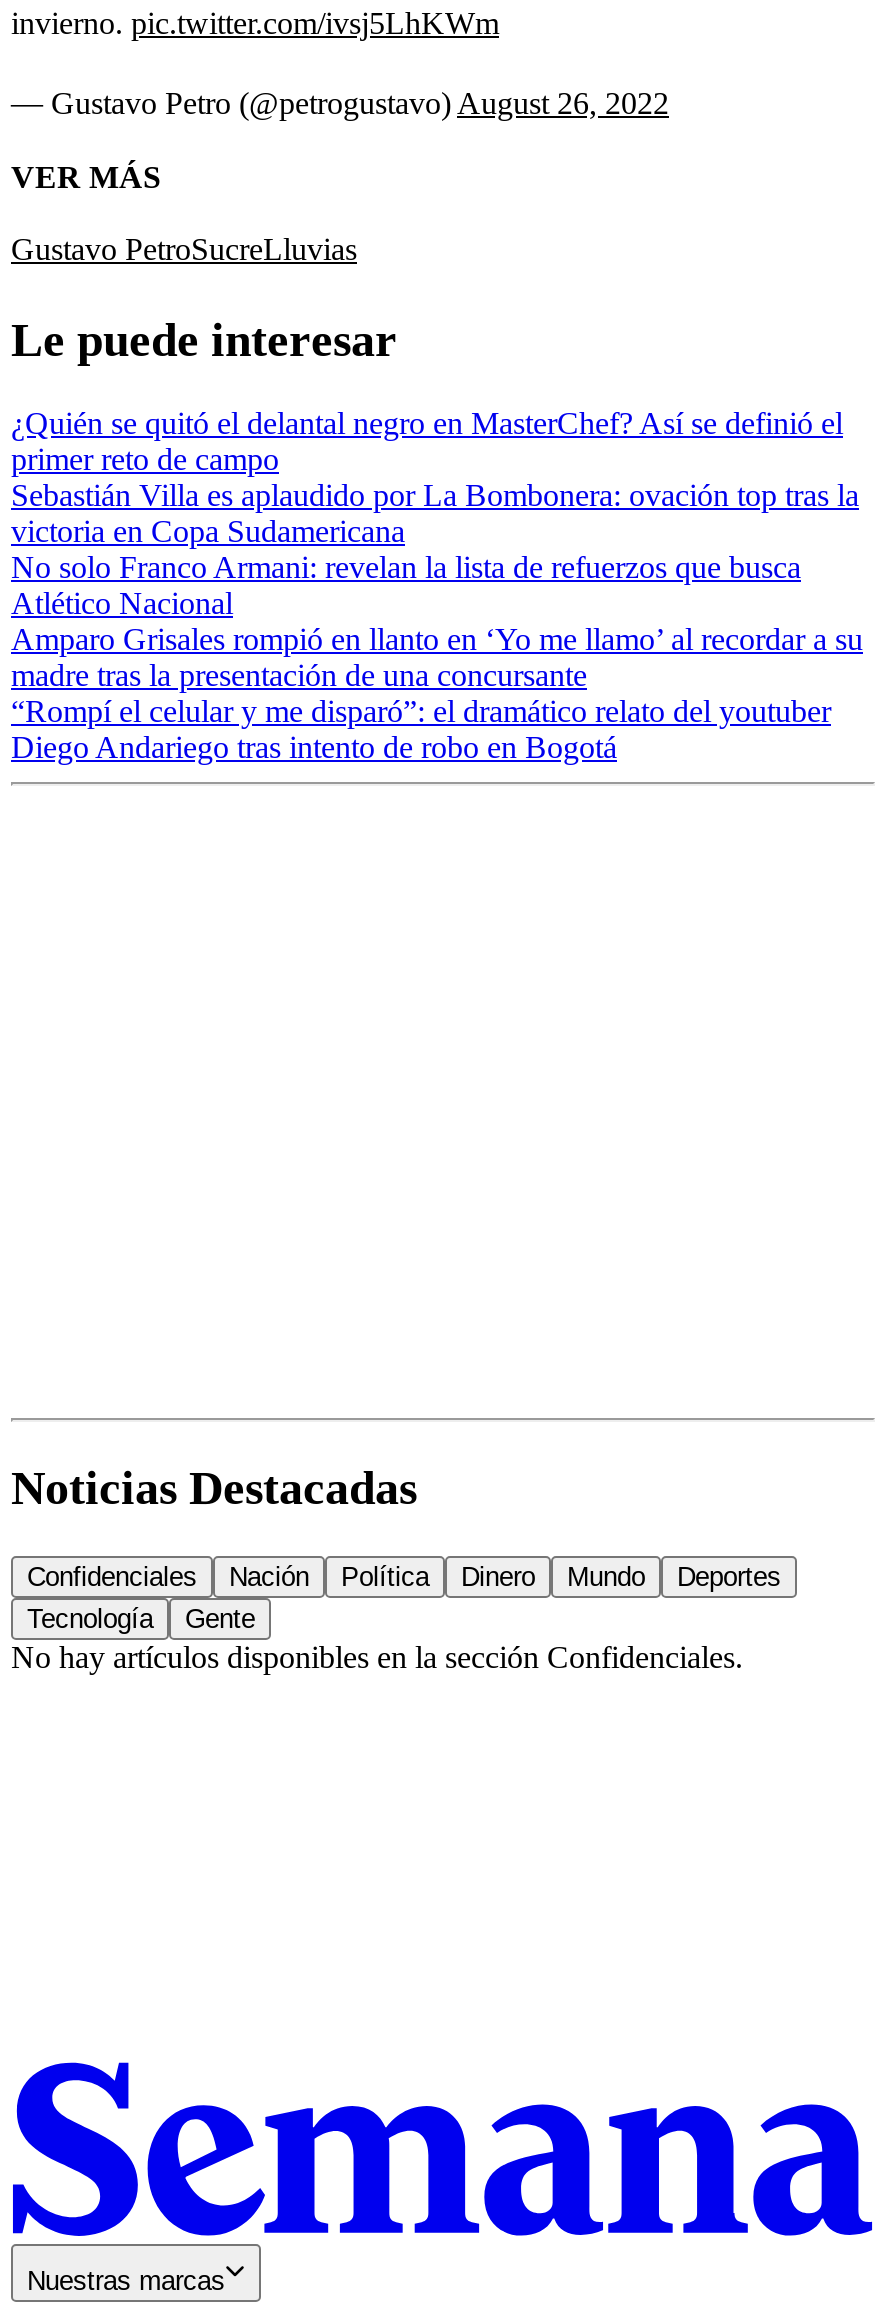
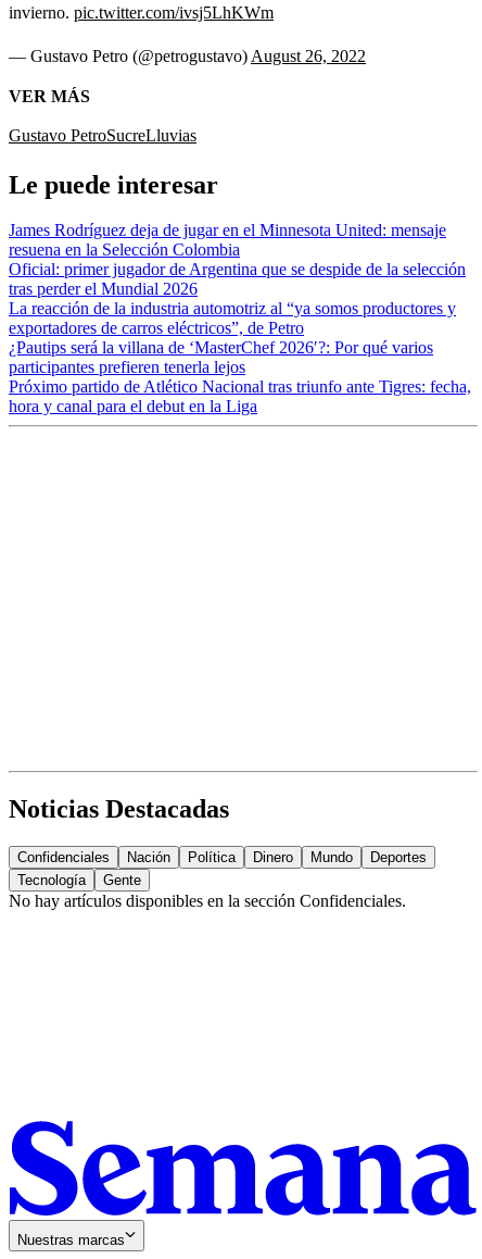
[11,407,863,765] ¿Quién se quitó el delantal negro en MasterChef? Así se definió el | primer reto de campo | Sebastián Villa es aplaudido por La Bombonera: ovación top tras la | victoria en Copa Sudamericana | No solo Franco Armani: revelan la lista de refuerzos que busca | Atlético Nacional | Amparo Grisales rompió en llanto en ‘Yo me llamo’ al recordar a su | madre tras la presentación de una concursante | “Rompí el celular y me disparó”: el dramático relato del youtuber | Diego Andariego tras intento de robo en Bogotá -> [9,221,471,416] James Rodríguez deja de jugar en el Minnesota United: mensaje | resuena en la Selección Colombia | Oficial: primer jugador de Argentina que se despide de la selección | tras perder el Mundial 2026 | La reacción de la industria automotriz al “ya somos productores y | exportadores de carros eléctricos”, de Petro | ¿Pautips será la villana de ‘MasterChef 2026′?: Por qué varios | participantes prefieren tenerla lejos | Próximo partido de Atlético Nacional tras triunfo ante Tigres: fecha, | hora y canal para el debut en la Liga

